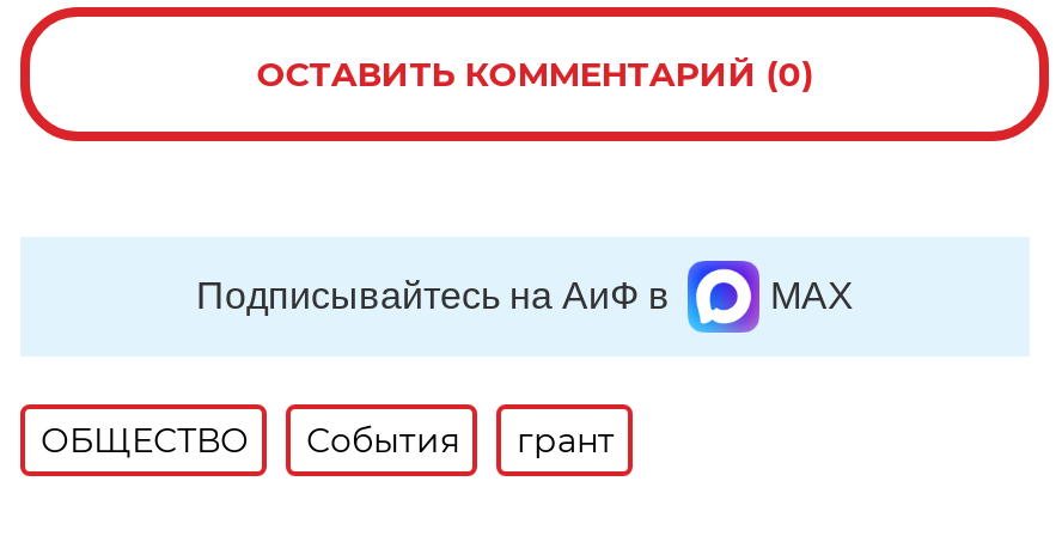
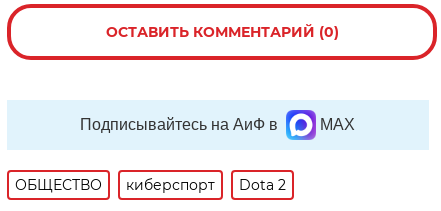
[306,419,614,462] События | грант -> [126,176,286,194] киберспорт | Dota 2

